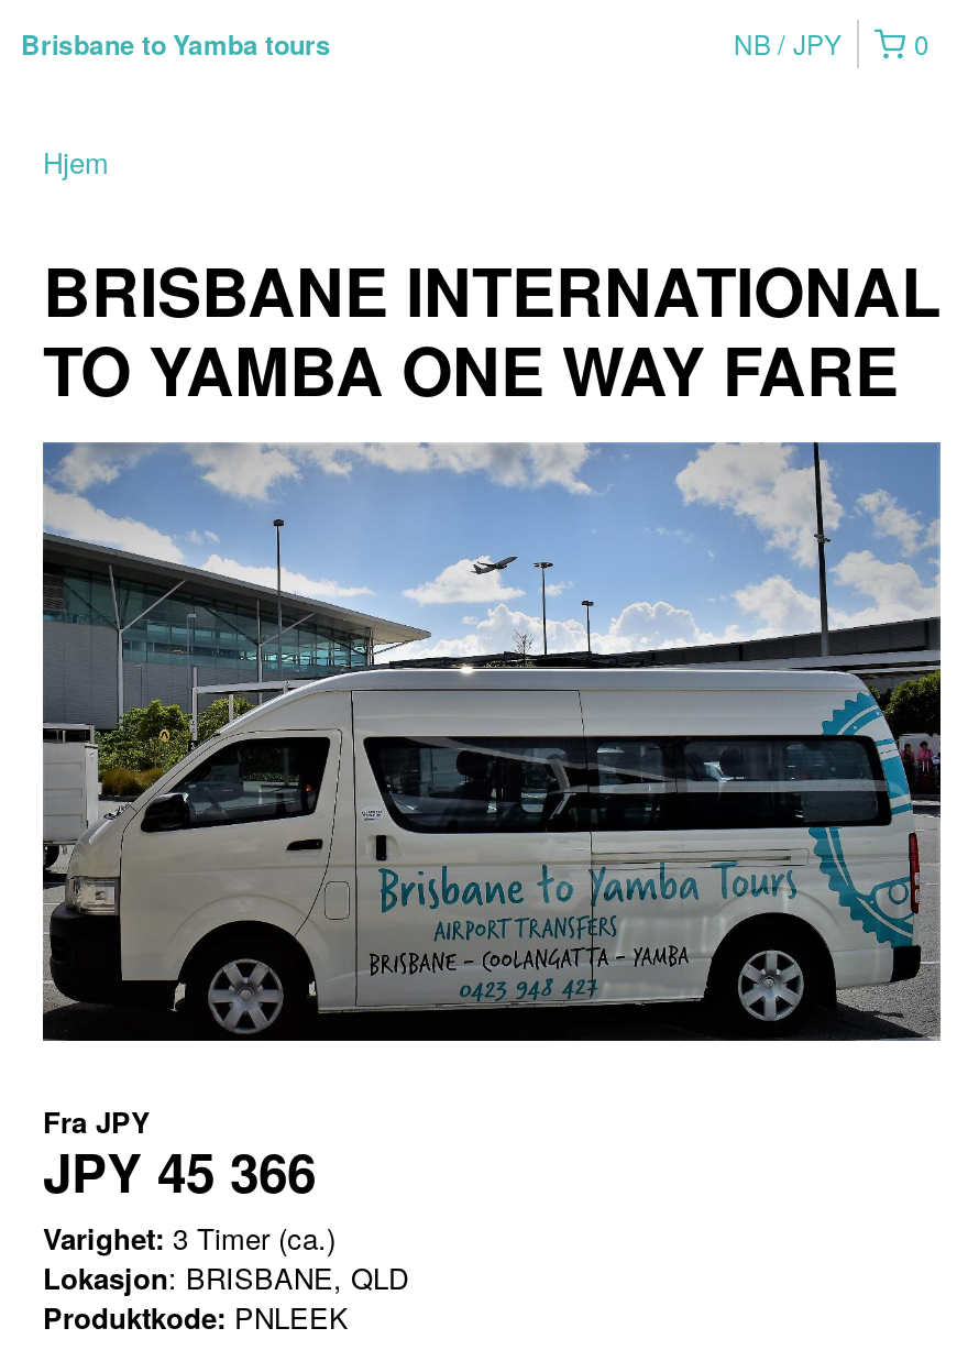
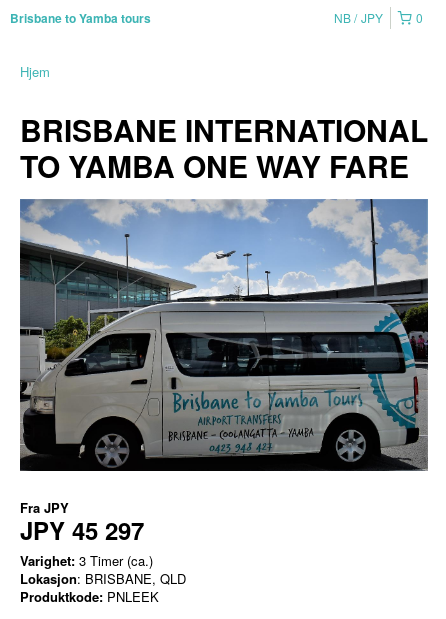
[43,1134,316,1209] JPY 45 366 -> [20,513,144,547] JPY 45 297

